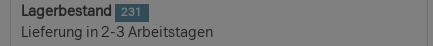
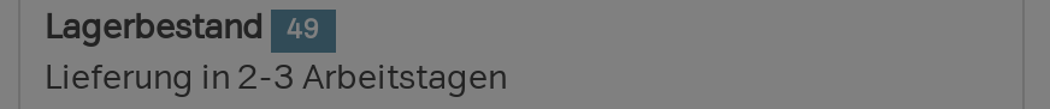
[21,3,142,20] Lagerbestand 231 -> [45,7,320,48] Lagerbestand 49

